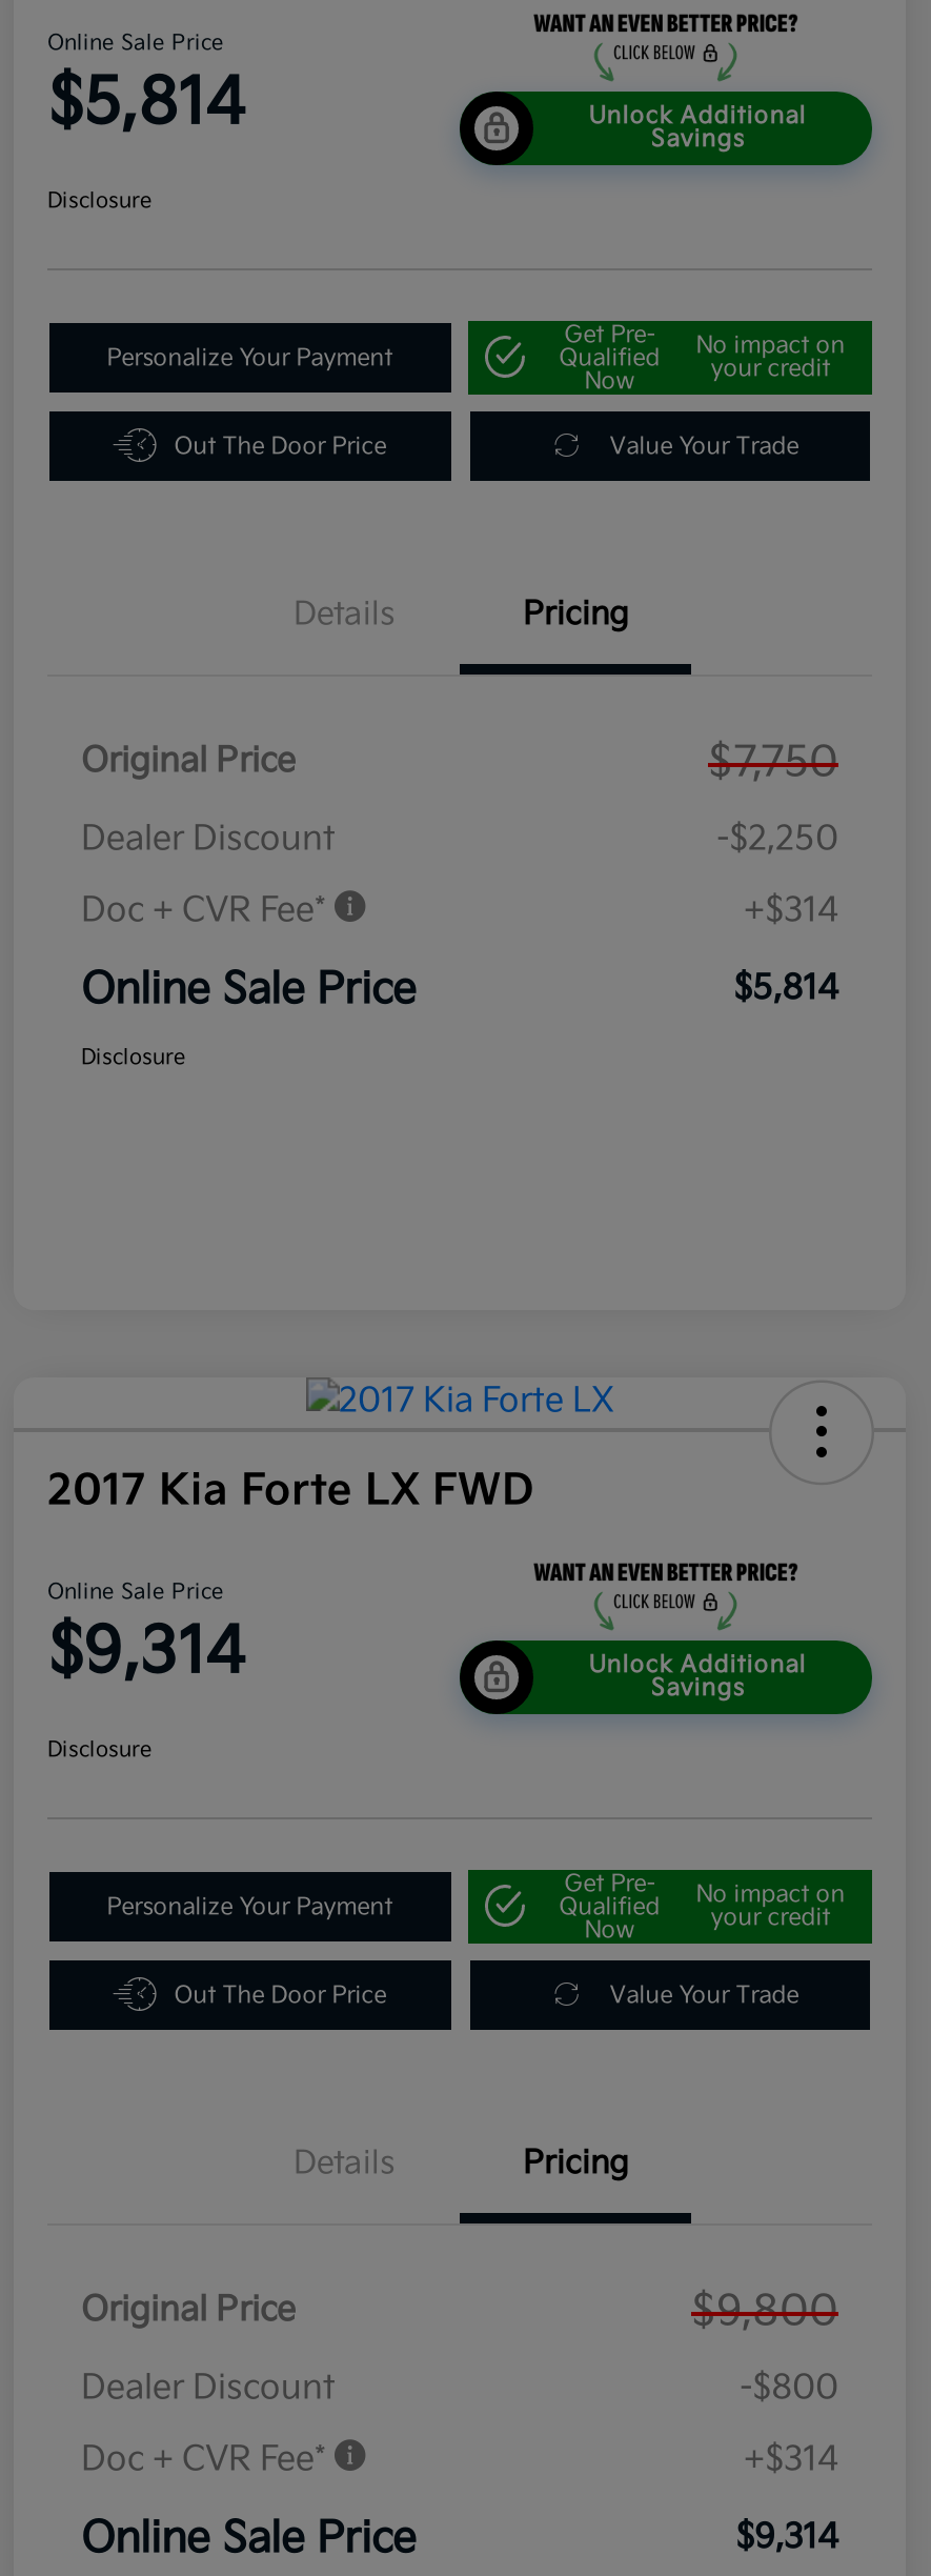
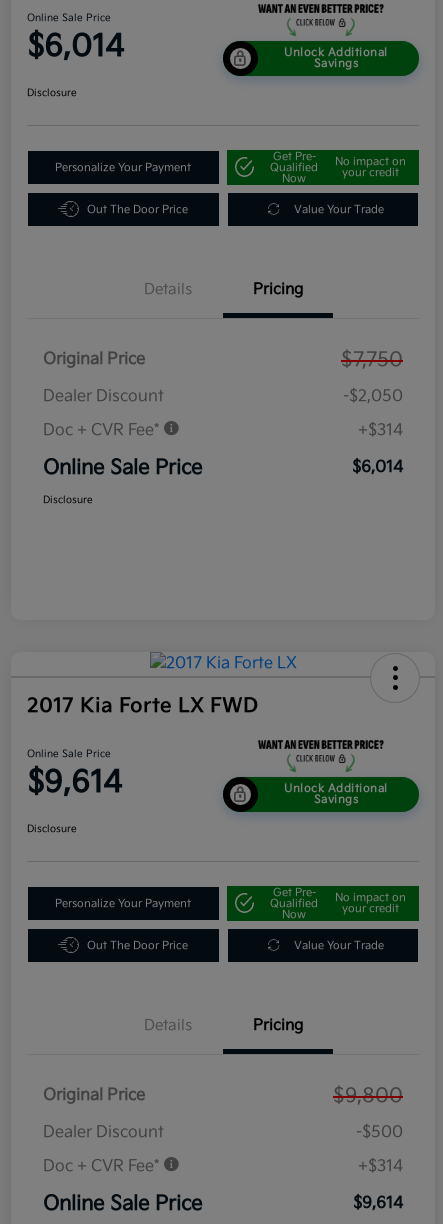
[47,66,245,141] $5,814 -> [27,29,124,65] $6,014
[716,819,838,859] -$2,250 -> [343,387,403,406] -$2,050
[733,968,838,1008] $5,814 -> [352,458,403,477] $6,014
[47,1614,245,1690] $9,314 -> [27,765,122,801] $9,614
[740,2368,838,2408] -$800 -> [356,1122,403,1141] -$500
[735,2517,838,2557] $9,314 -> [353,1193,403,1212] $9,614

